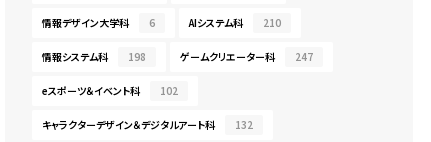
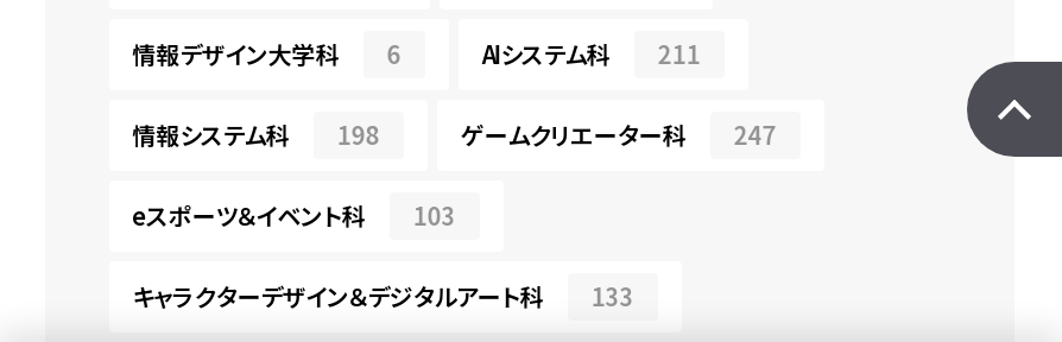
[189,15,281,30] AIシステム科 210 -> [482,35,700,70] AIシステム科 211
none -> [965,59,1055,159] [image]
[42,83,178,98] eスポーツ＆イベント科 102 -> [133,196,456,232] eスポーツ＆イベント科 103
[42,117,253,132] キャラクターデザイン＆デジタルアート科 132 -> [133,277,634,313] キャラクターデザイン＆デジタルアート科 133

